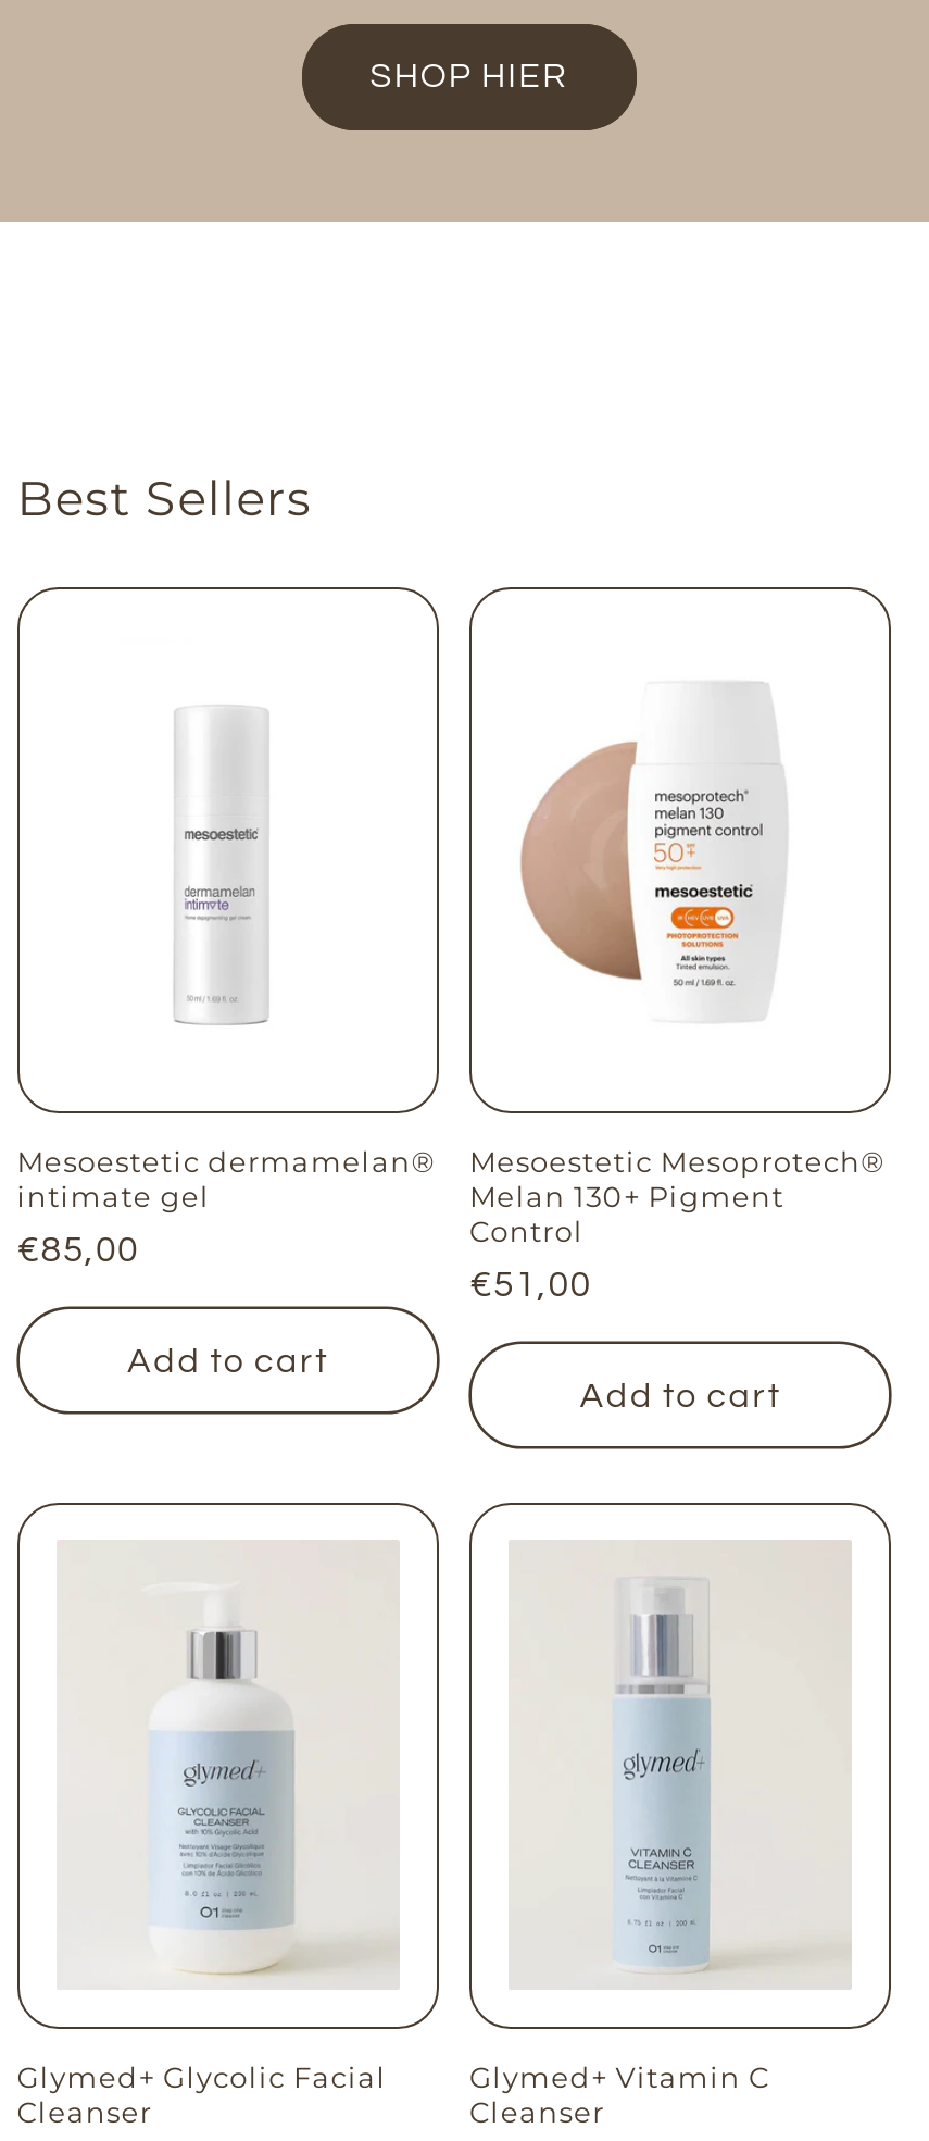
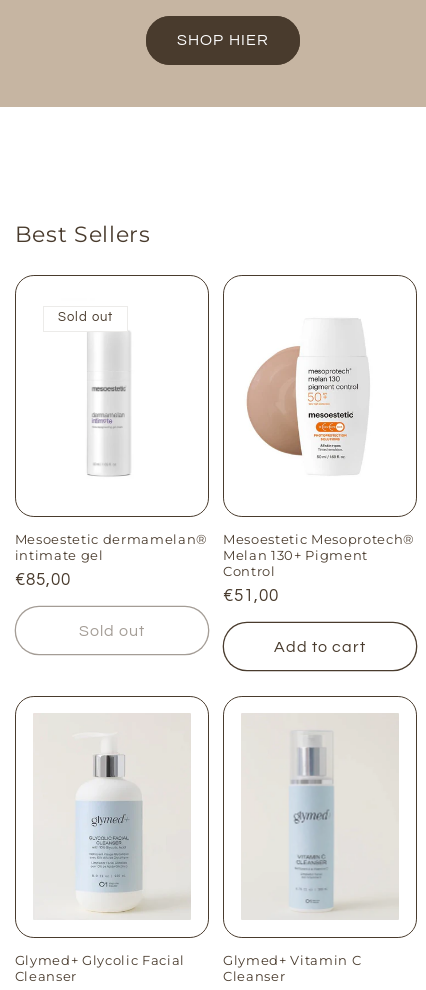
none -> [58,311,113,324] Sold out
[127,1343,328,1378] Add to cart -> [79,622,145,638] Sold out

